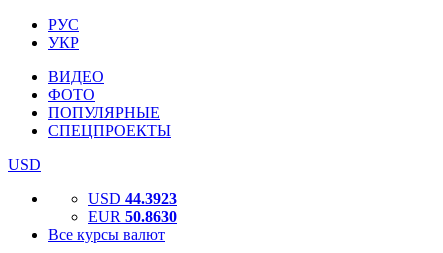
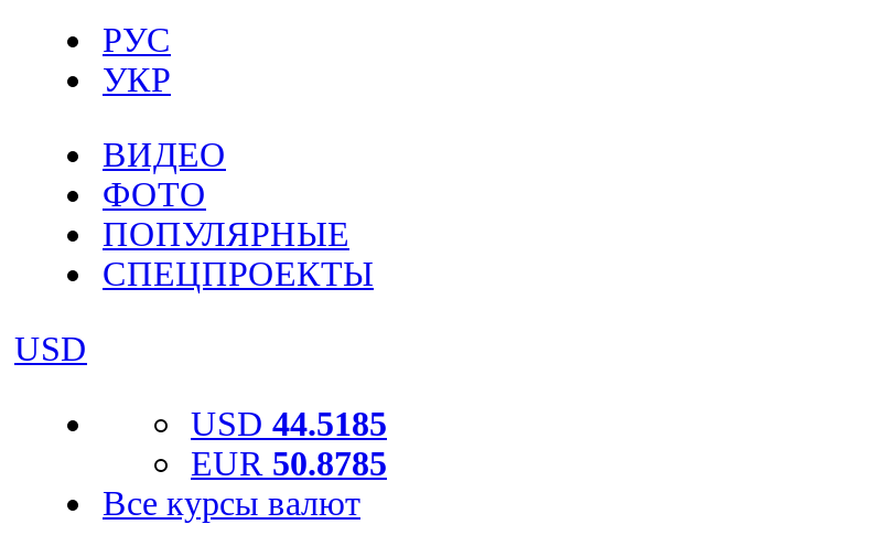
[88,190,177,207] USD 44.3923 -> [191,405,387,442] USD 44.5185
[88,208,177,225] EUR 50.8630 -> [191,445,387,482] EUR 50.8785

